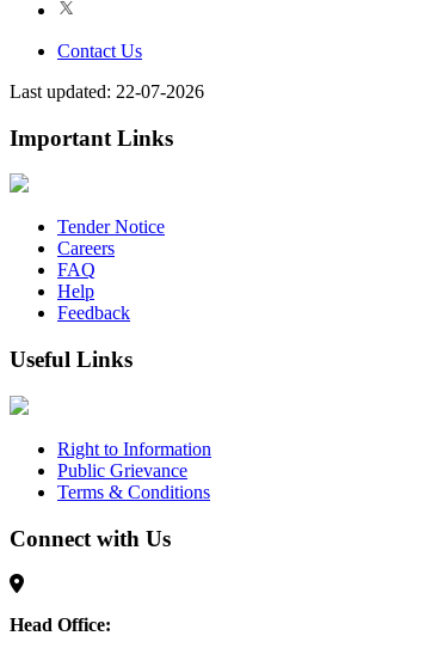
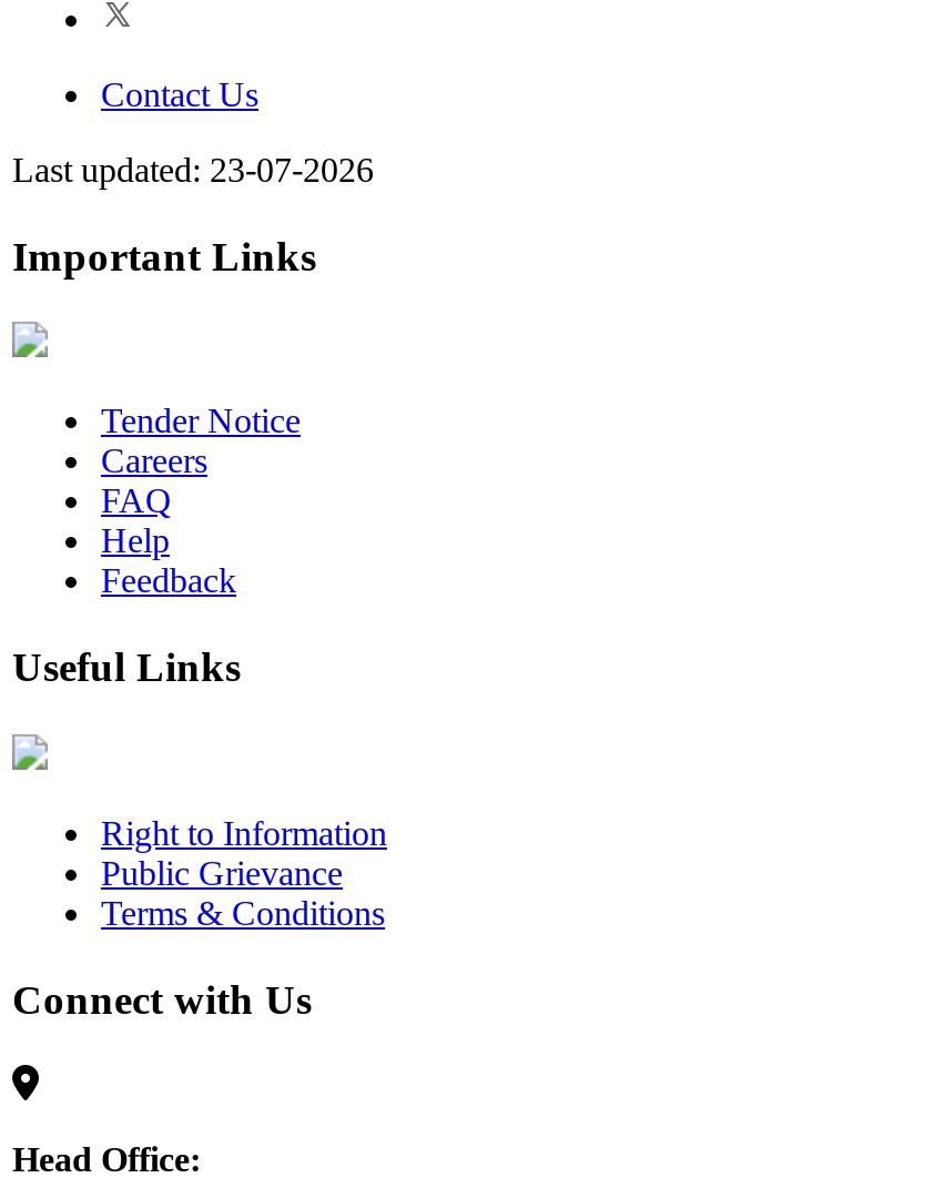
[10,81,204,102] Last updated: 22-07-2026 -> [12,151,374,189] Last updated: 23-07-2026

